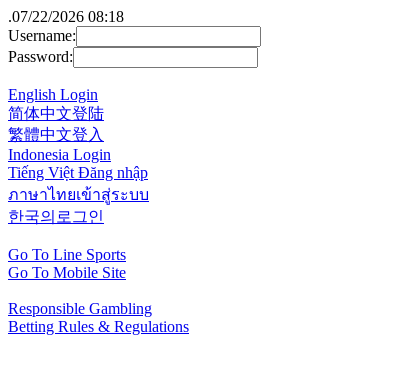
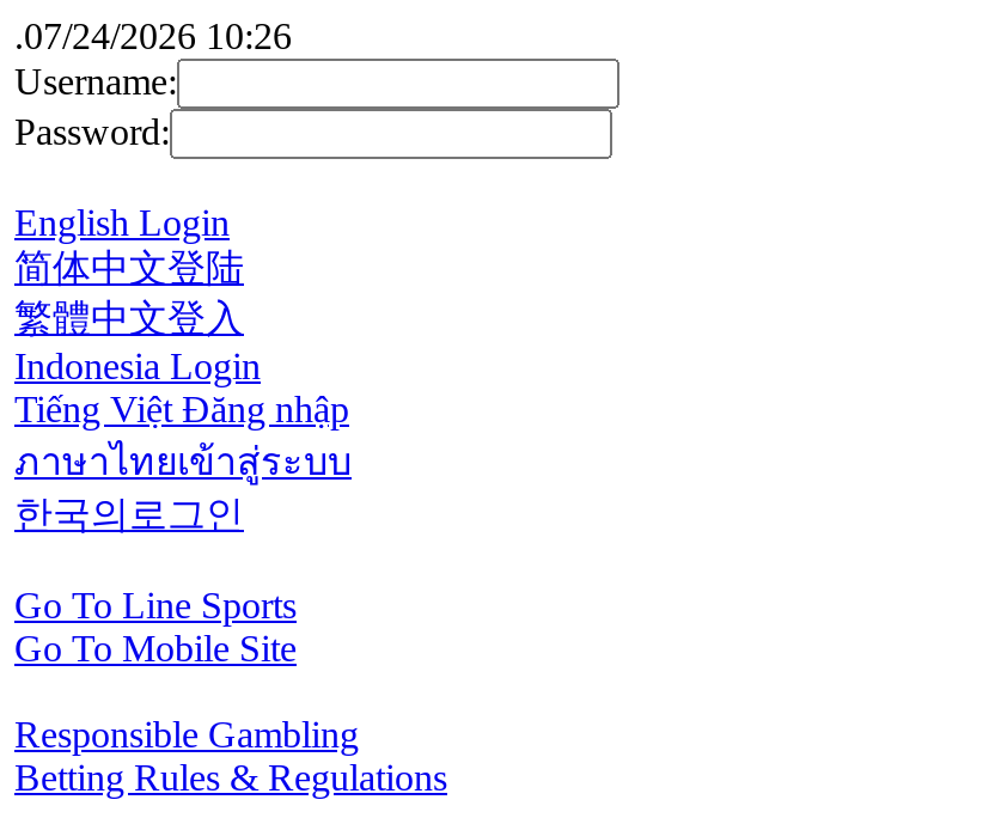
[8,8,124,25] .07/22/2026 08:18 -> [14,16,292,56] .07/24/2026 10:26

